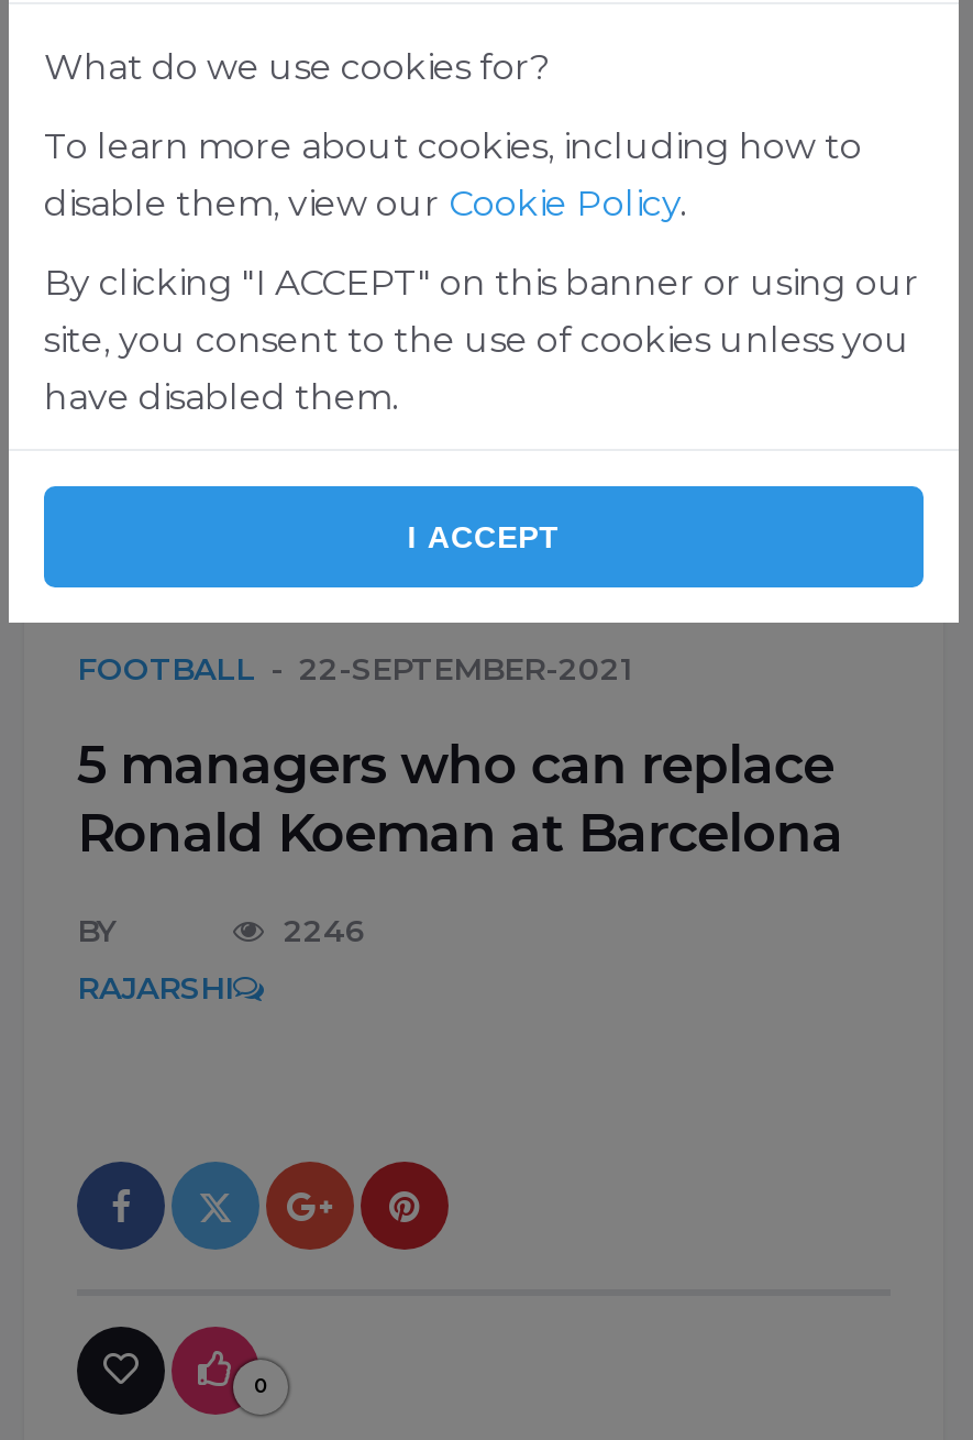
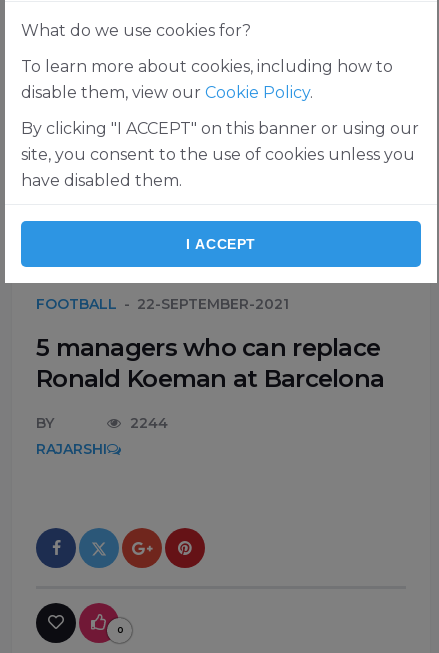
[284,911,365,951] 2246 -> [130,414,168,432] 2244

